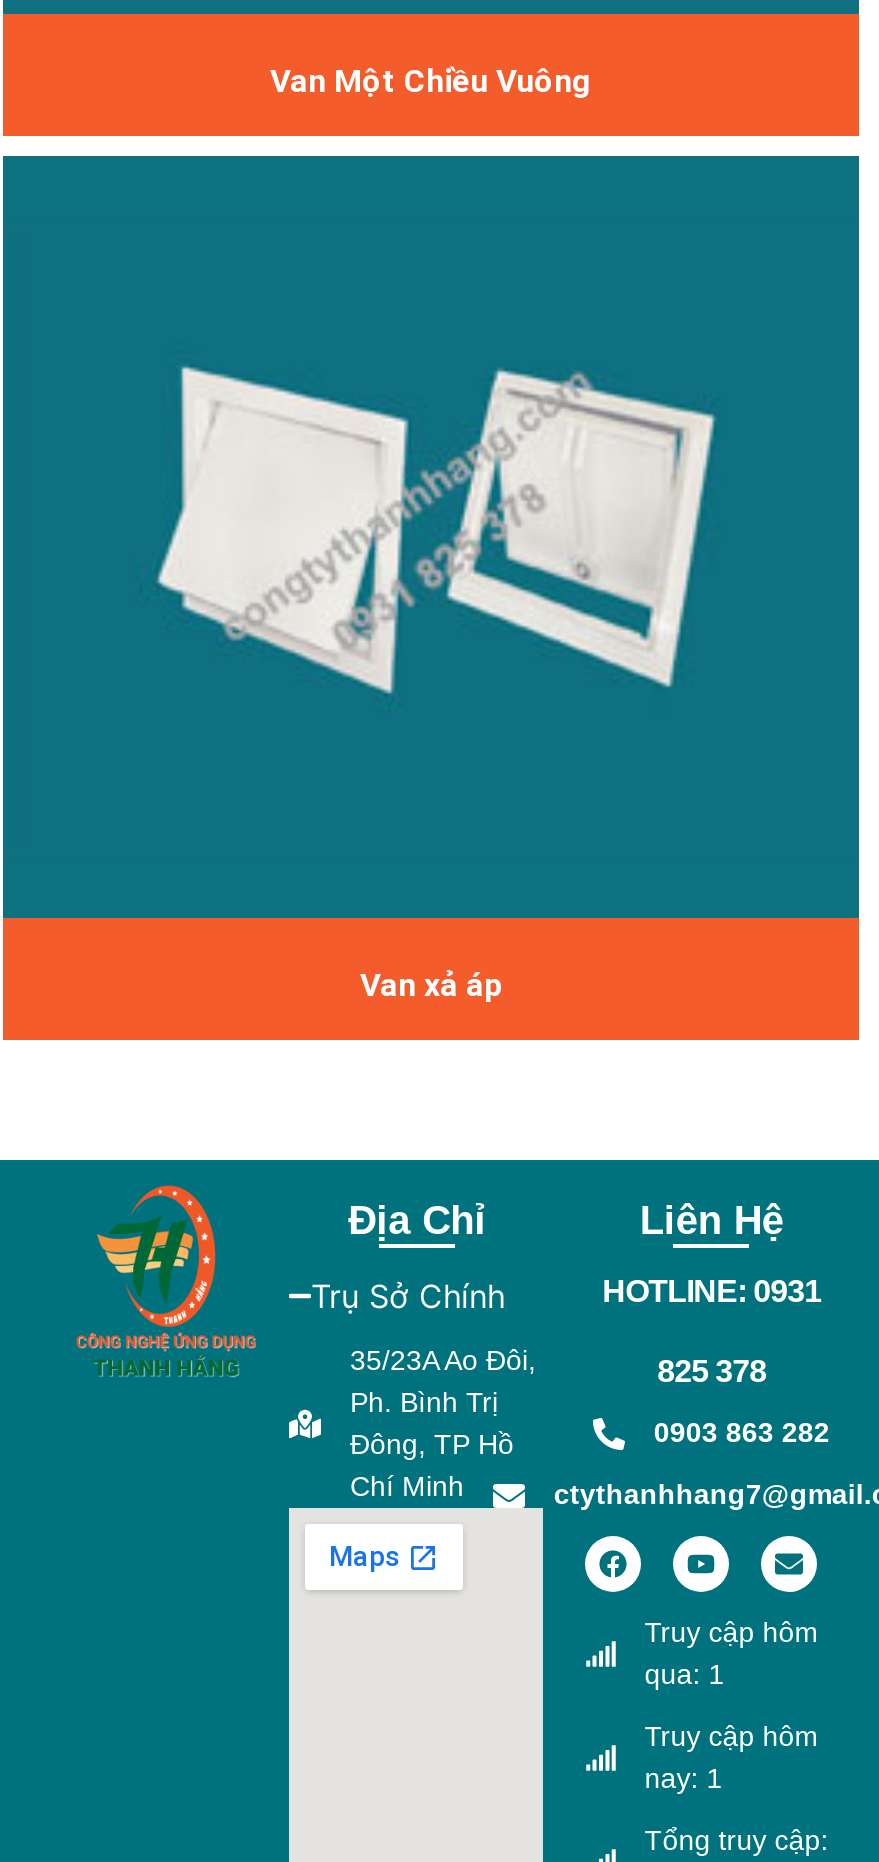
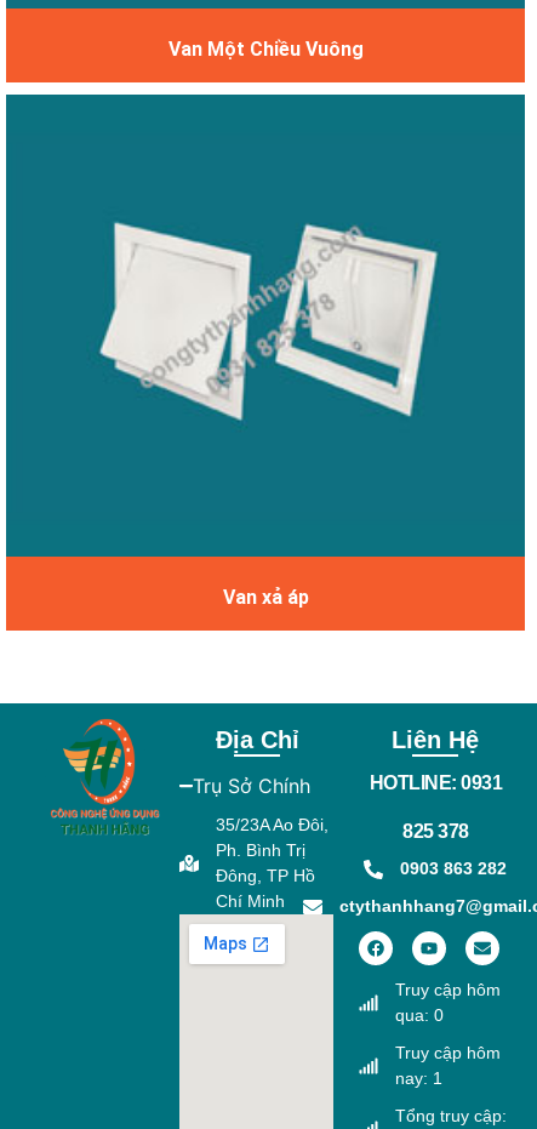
[644,1658,724,1690] qua: 1 -> [395,1005,443,1025] qua: 0

